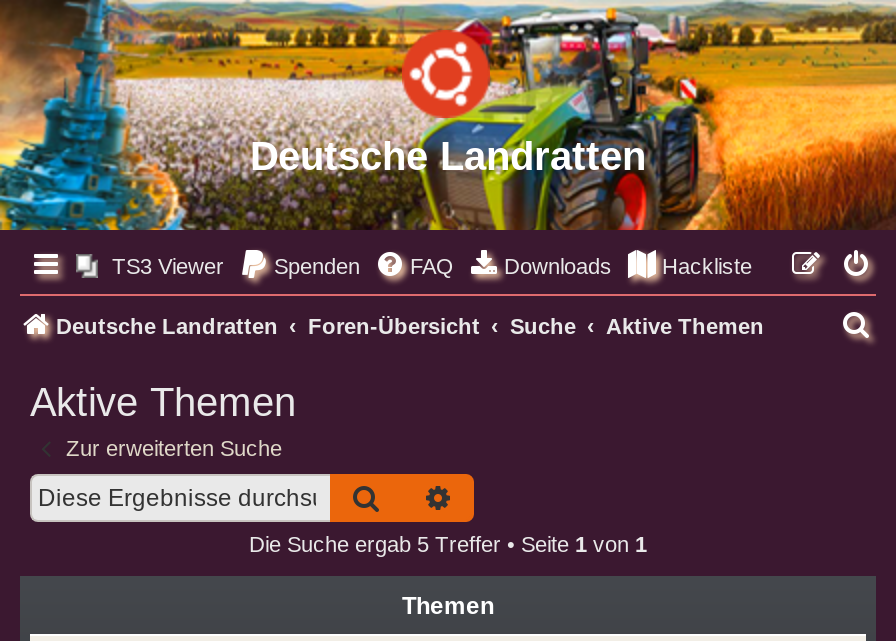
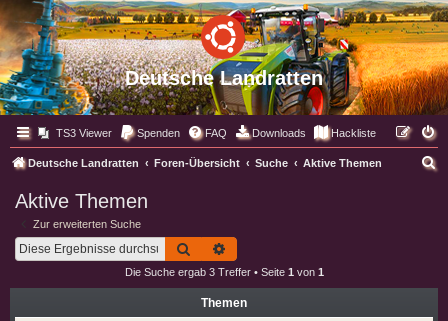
[249,531,647,555] Die Suche ergab 5 Treffer • Seite 1 von 1 -> [124,265,323,277] Die Suche ergab 3 Treffer • Seite 1 von 1

